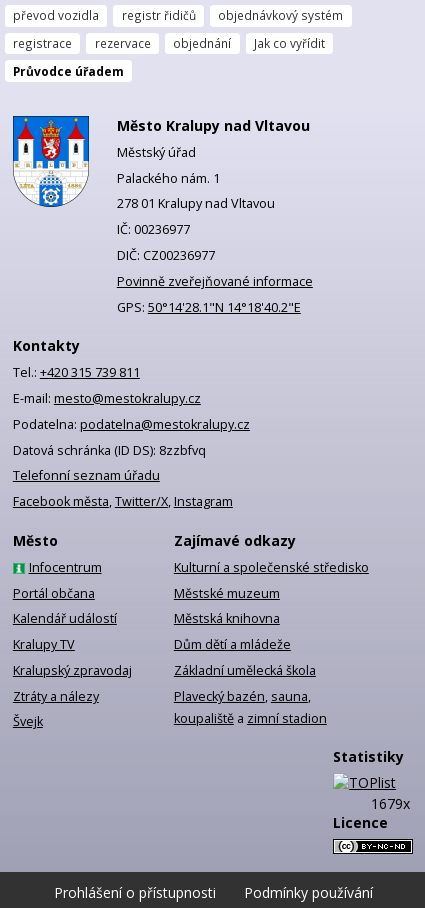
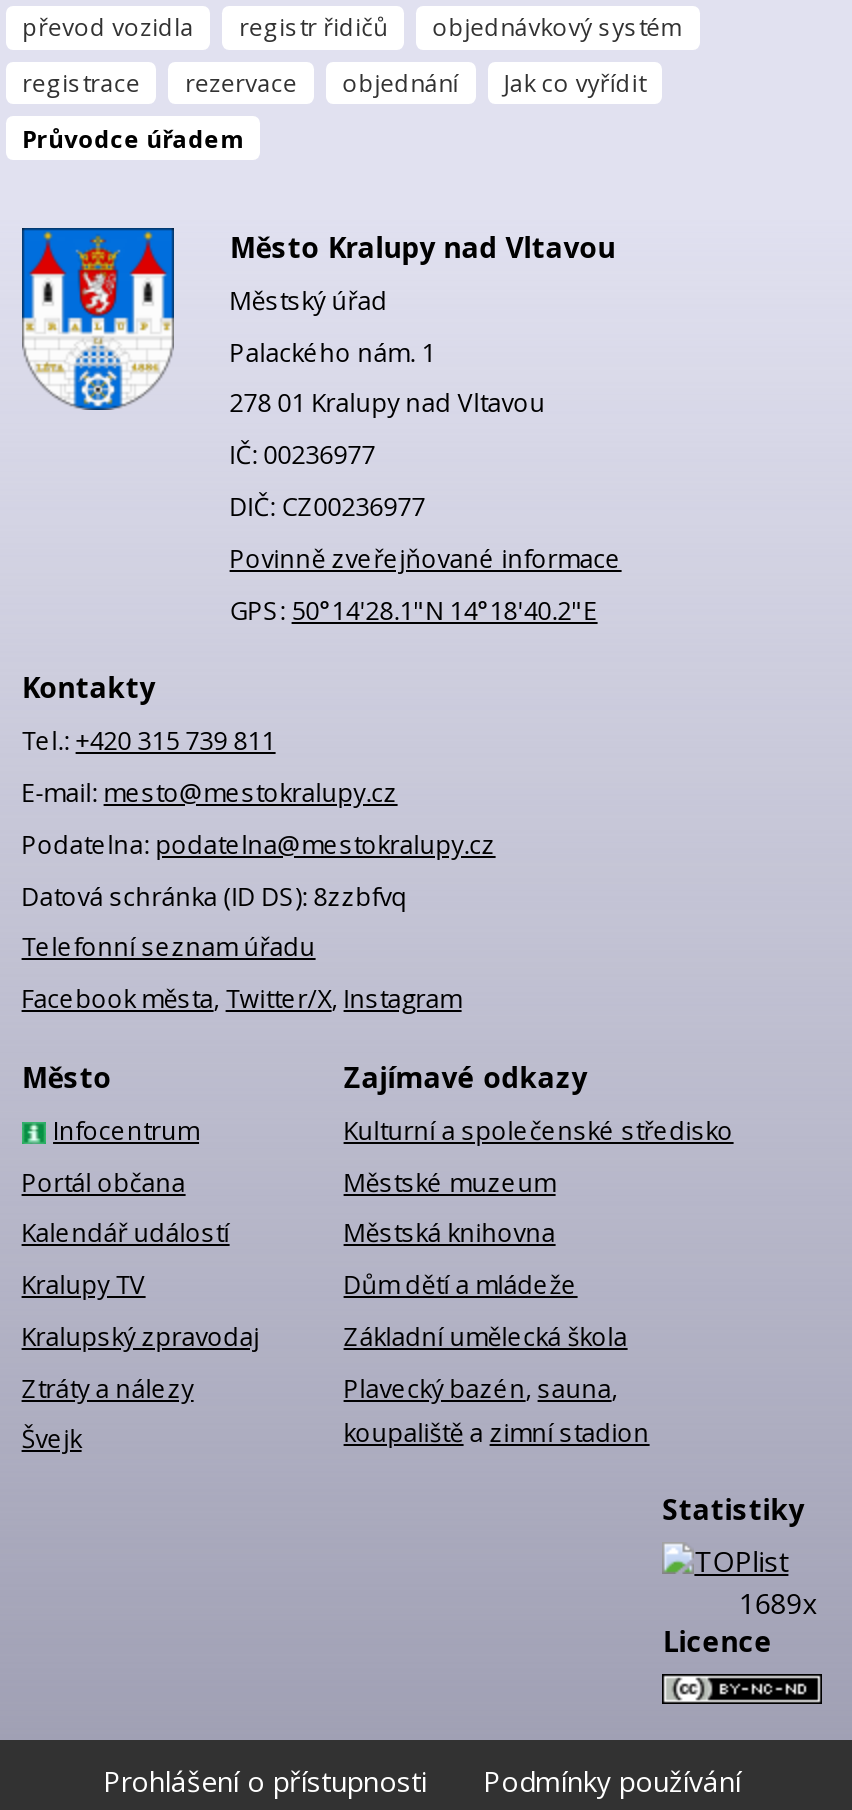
[371,794,410,813] 1679x -> [738,1585,816,1623] 1689x

